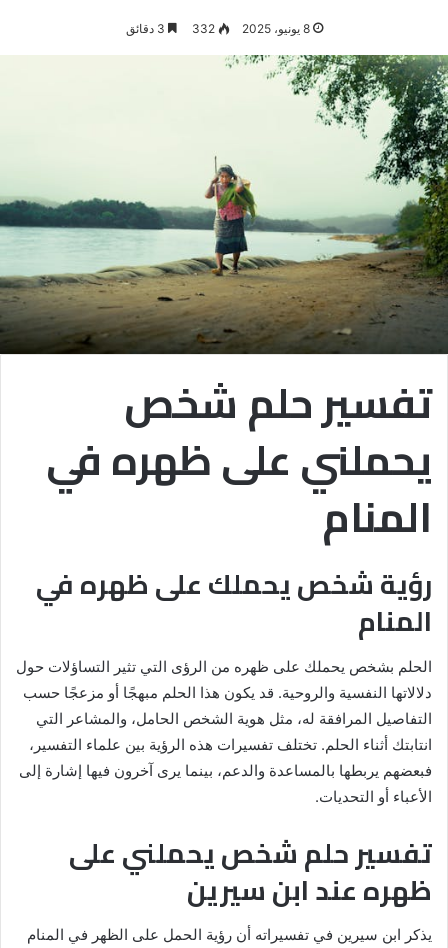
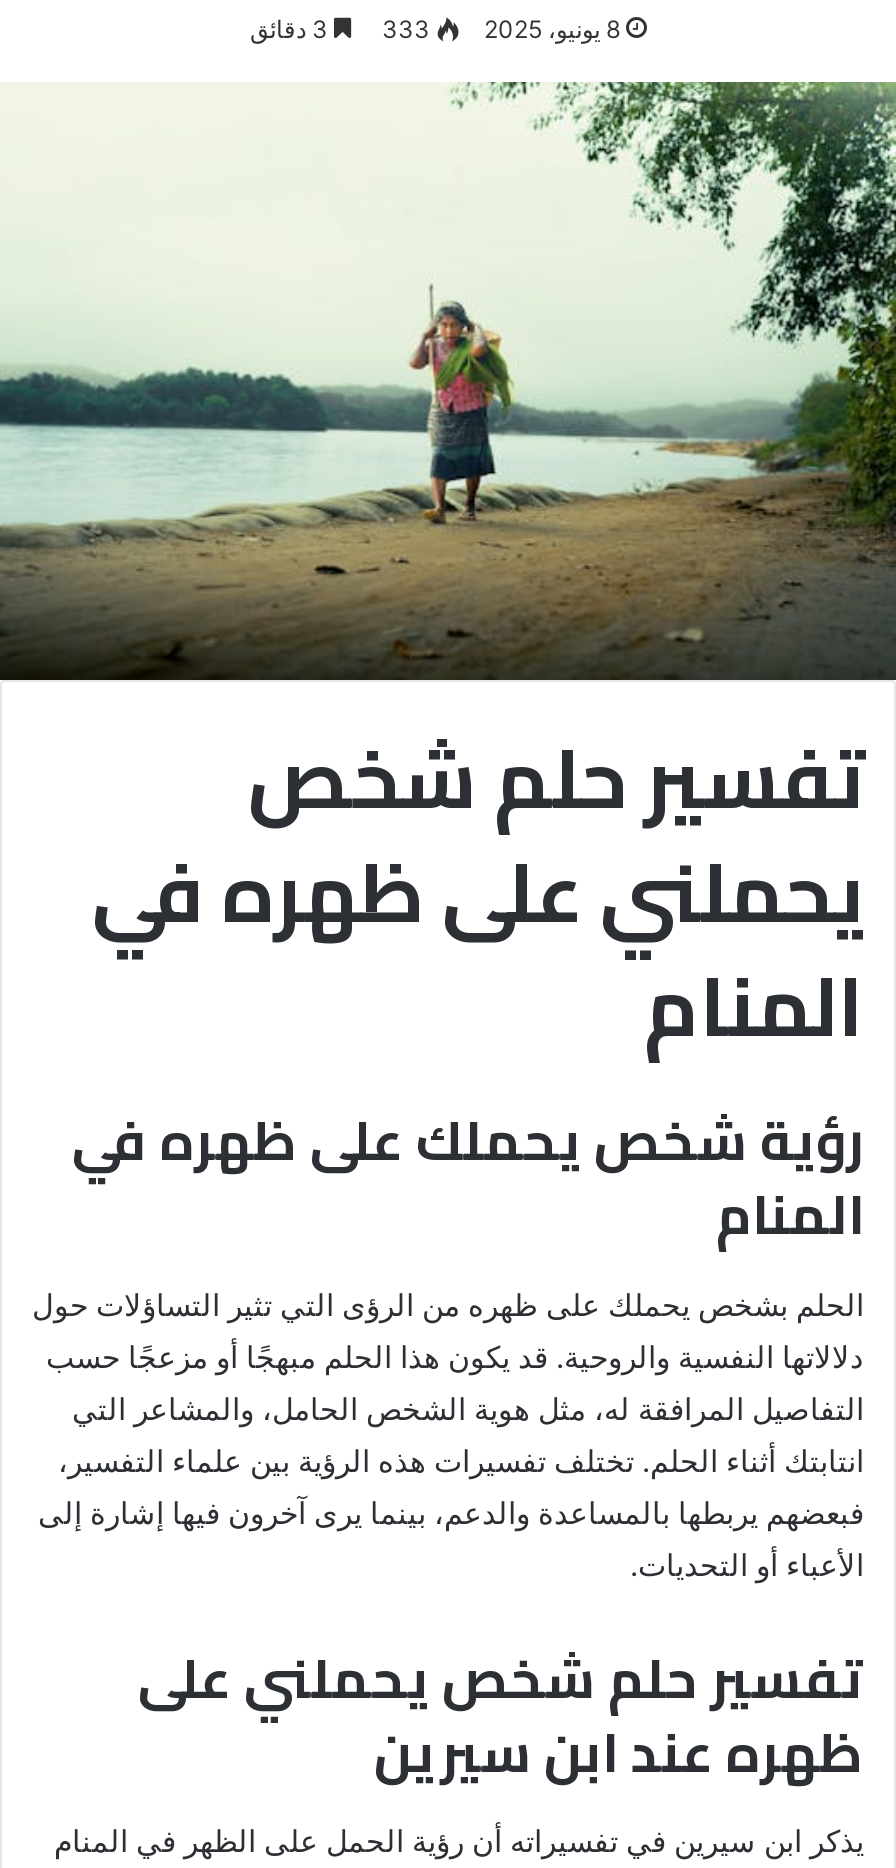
[191,21,214,36] 332 -> [382,14,430,44] 333

